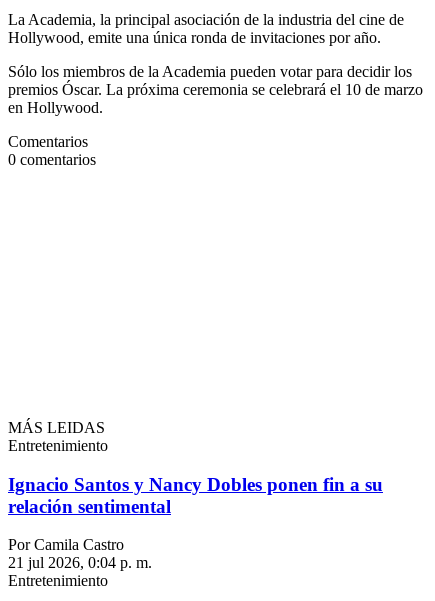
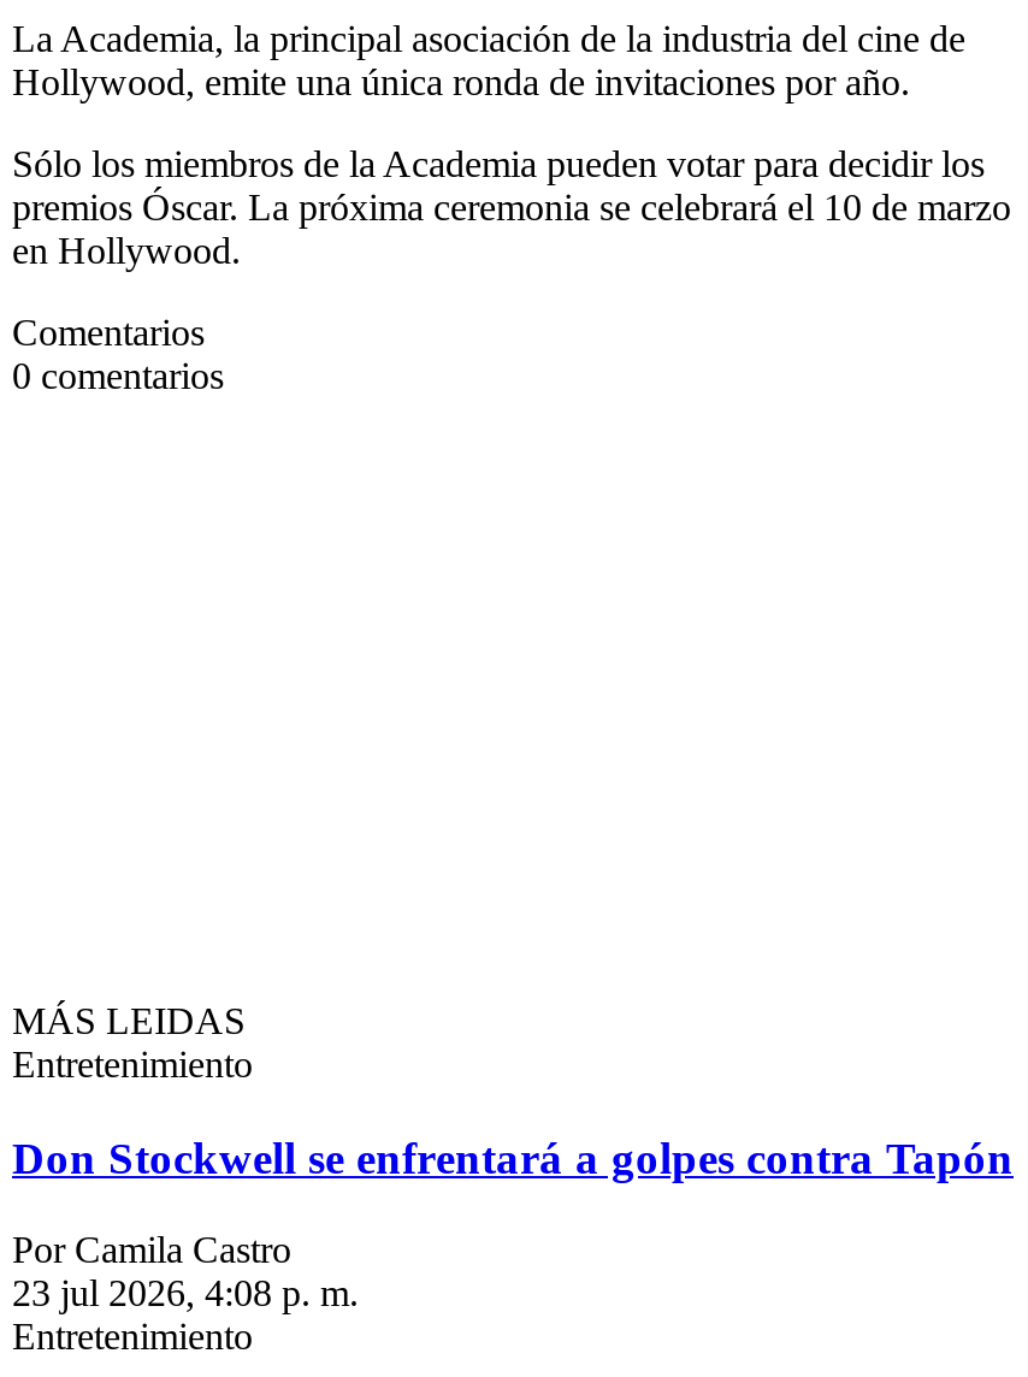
[8,473,383,516] Ignacio Santos y Nancy Dobles ponen fin a su | relación sentimental -> [12,1131,1014,1182] Don Stockwell se enfrentará a golpes contra Tapón
[8,554,152,571] 21 jul 2026, 0:04 p. m. -> [12,1273,359,1314] 23 jul 2026, 4:08 p. m.

